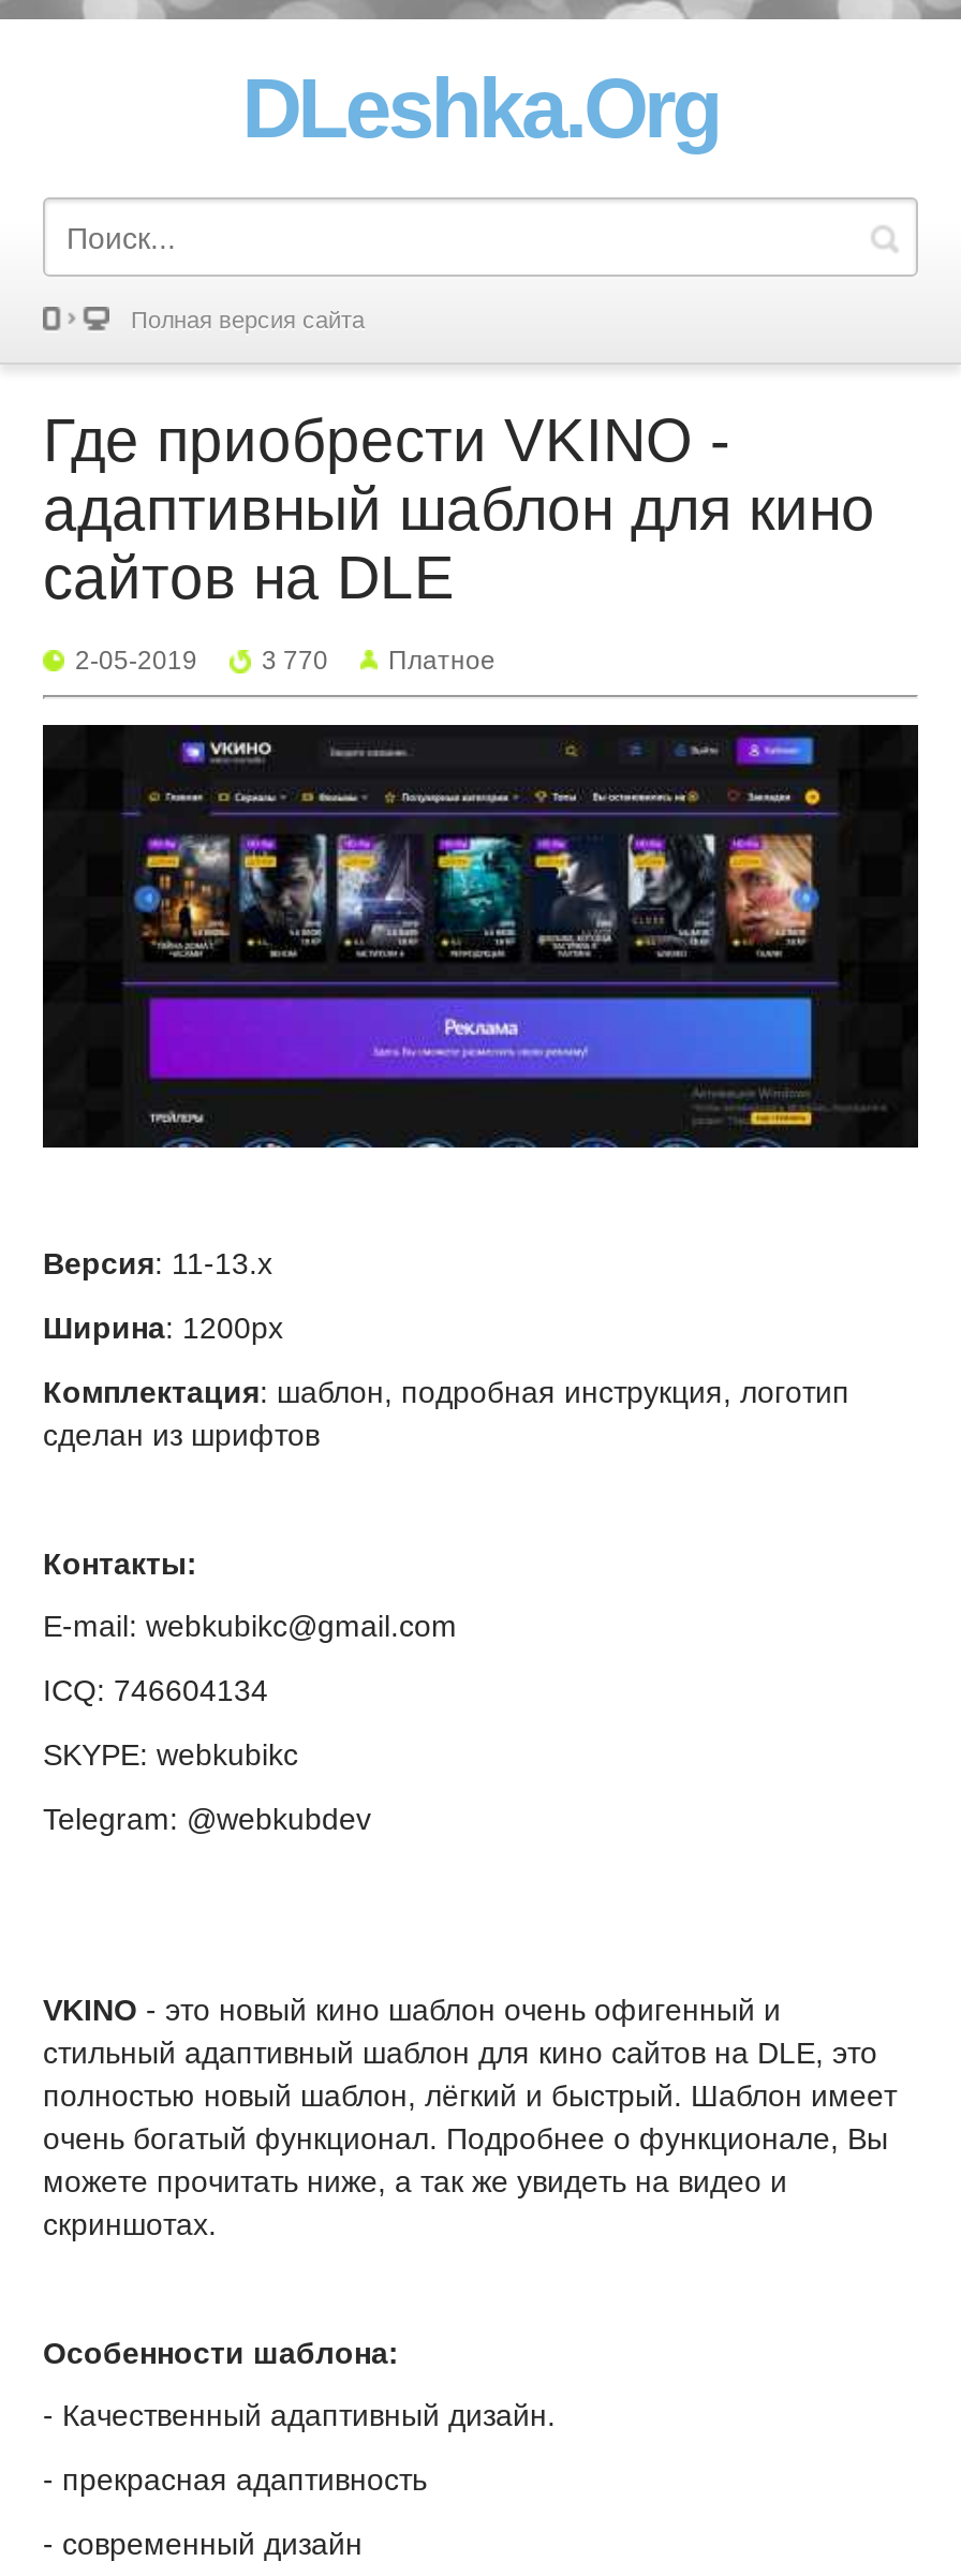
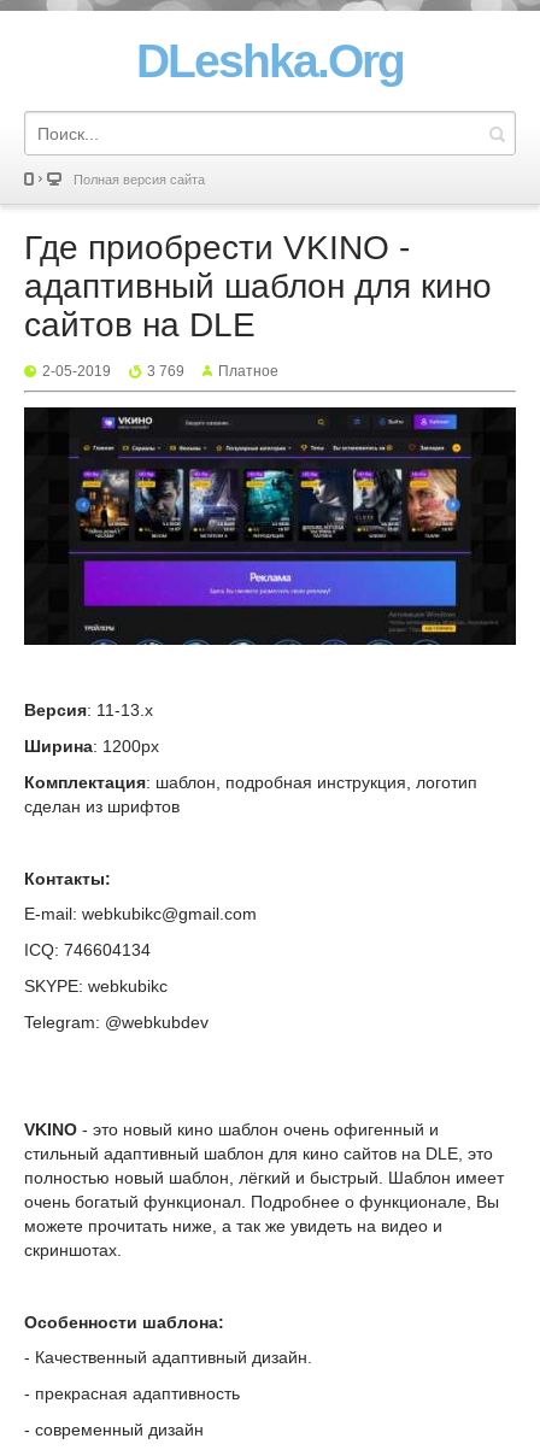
[262,646,496,676] 3 770 Платное -> [147,363,278,380] 3 769 Платное

